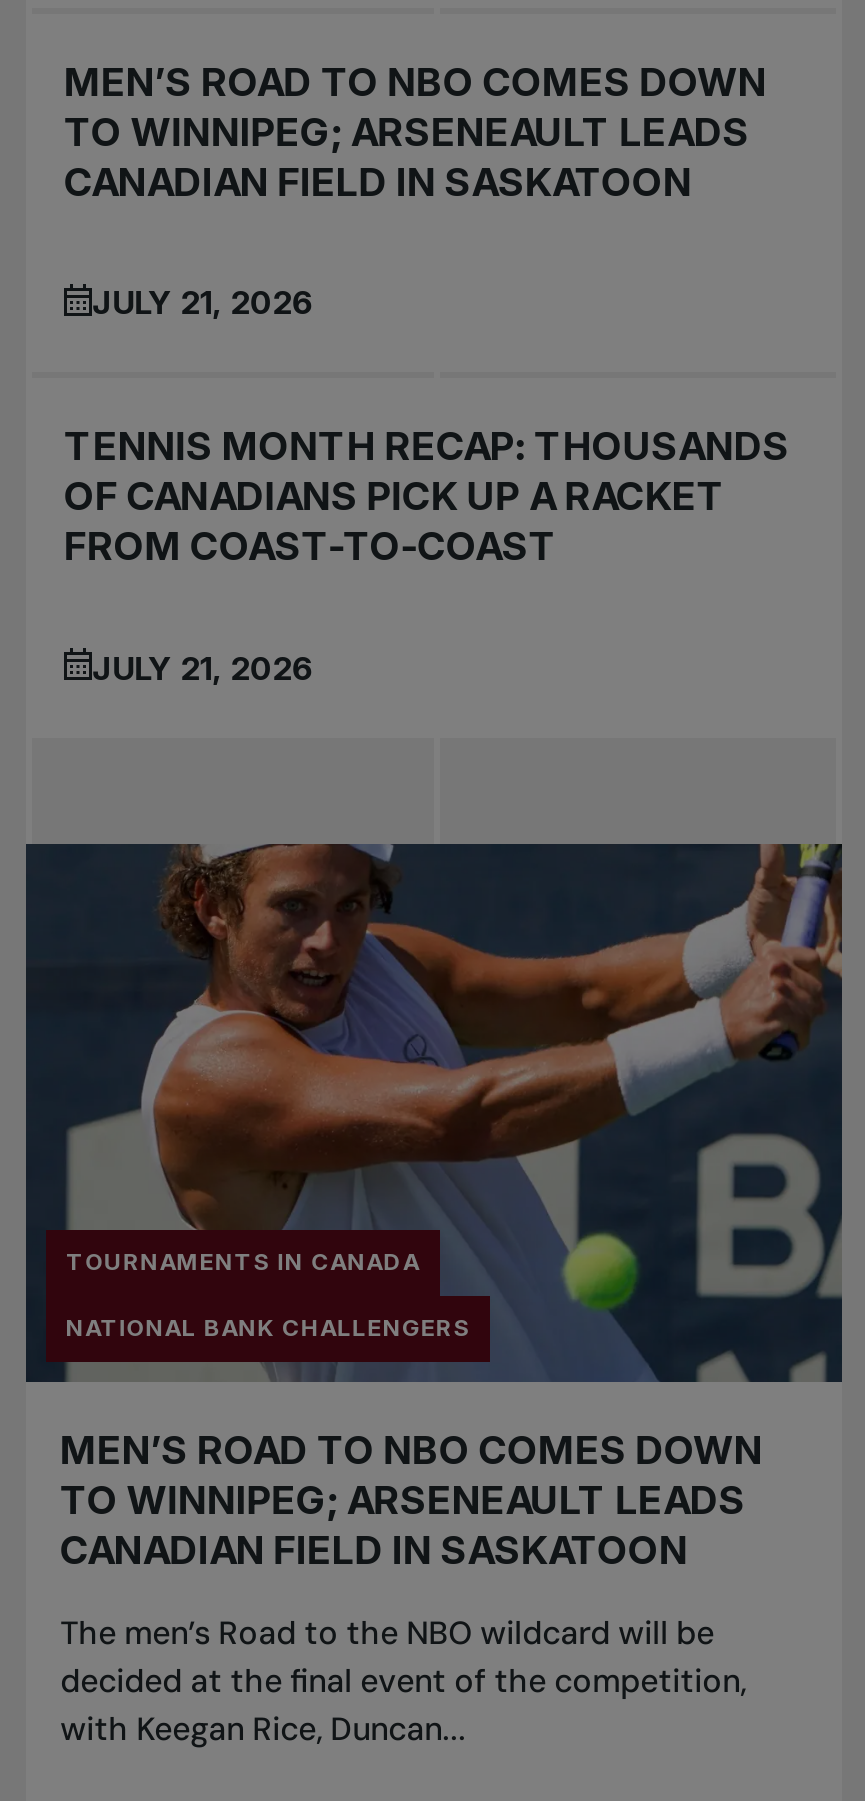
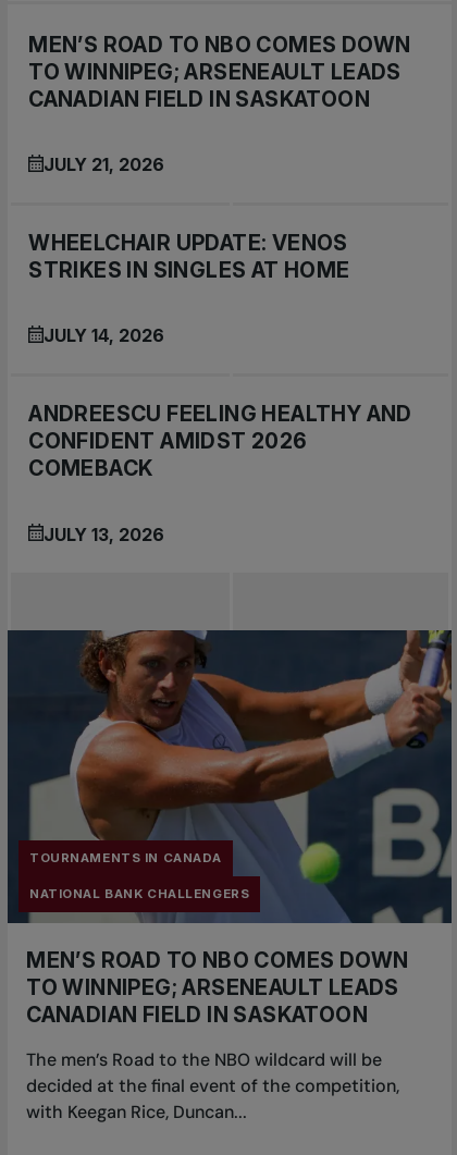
[64,422,790,687] TENNIS MONTH RECAP: THOUSANDS | OF CANADIANS PICK UP A RACKET | FROM COAST-TO-COAST | JULY 21, 2026 -> [29,230,412,545] WHEELCHAIR UPDATE: VENOS | STRIKES IN SINGLES AT HOME | JULY 14, 2026 | ANDREESCU FEELING HEALTHY AND | CONFIDENT AMIDST 2026 | COMEBACK | JULY 13, 2026

